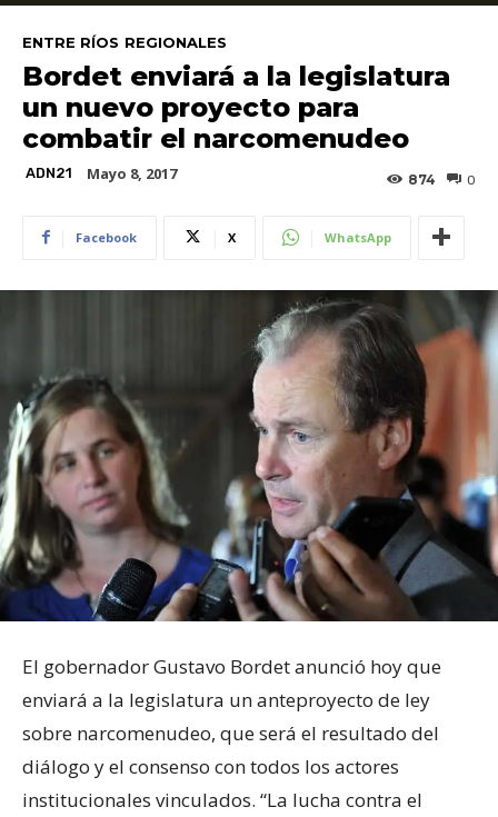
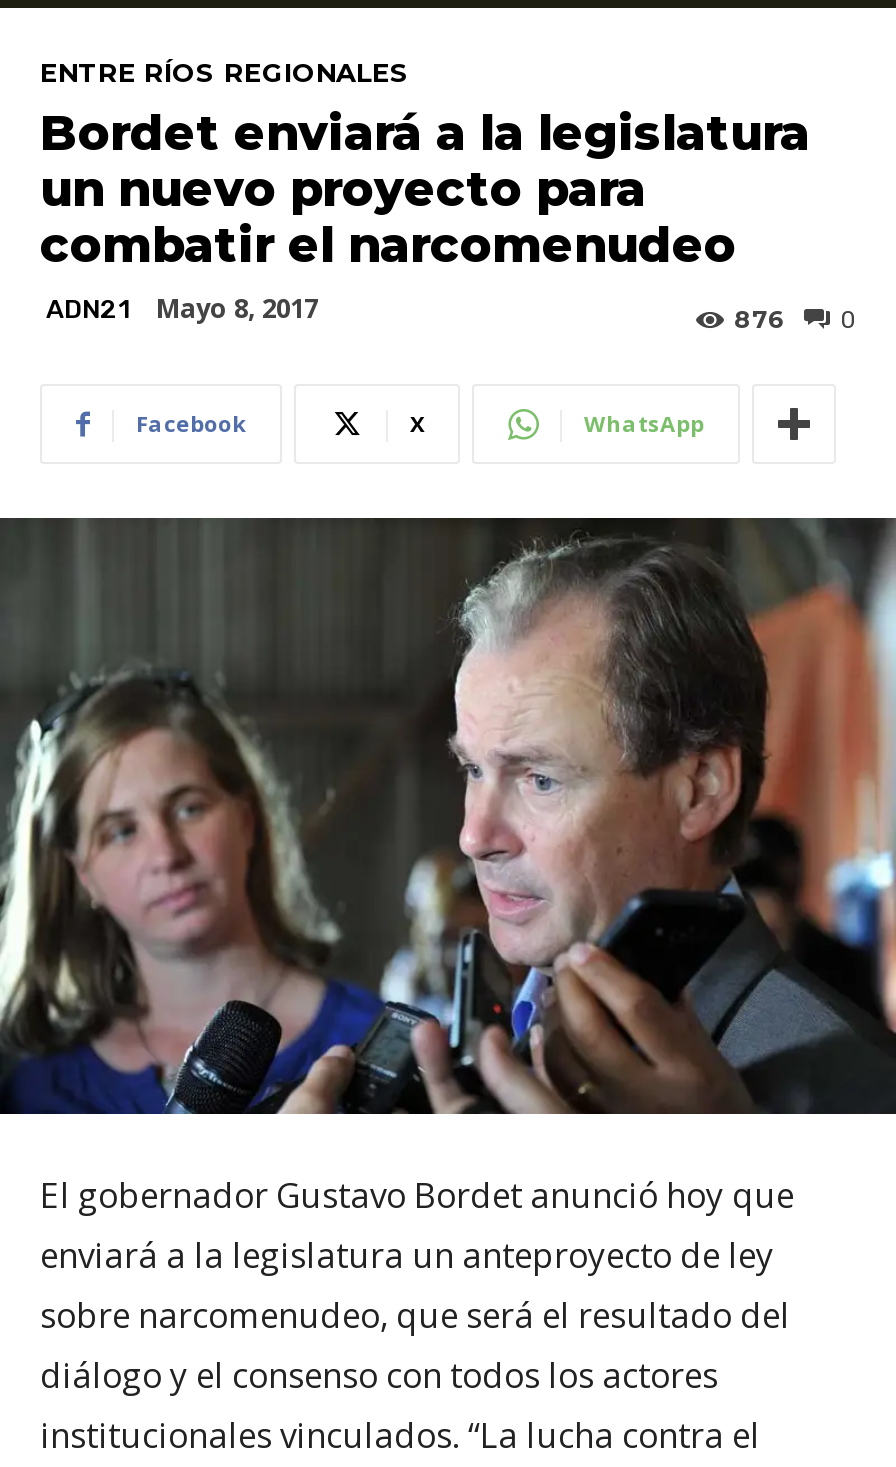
[408,171,476,187] 874 0 -> [734,304,856,334] 876 0

